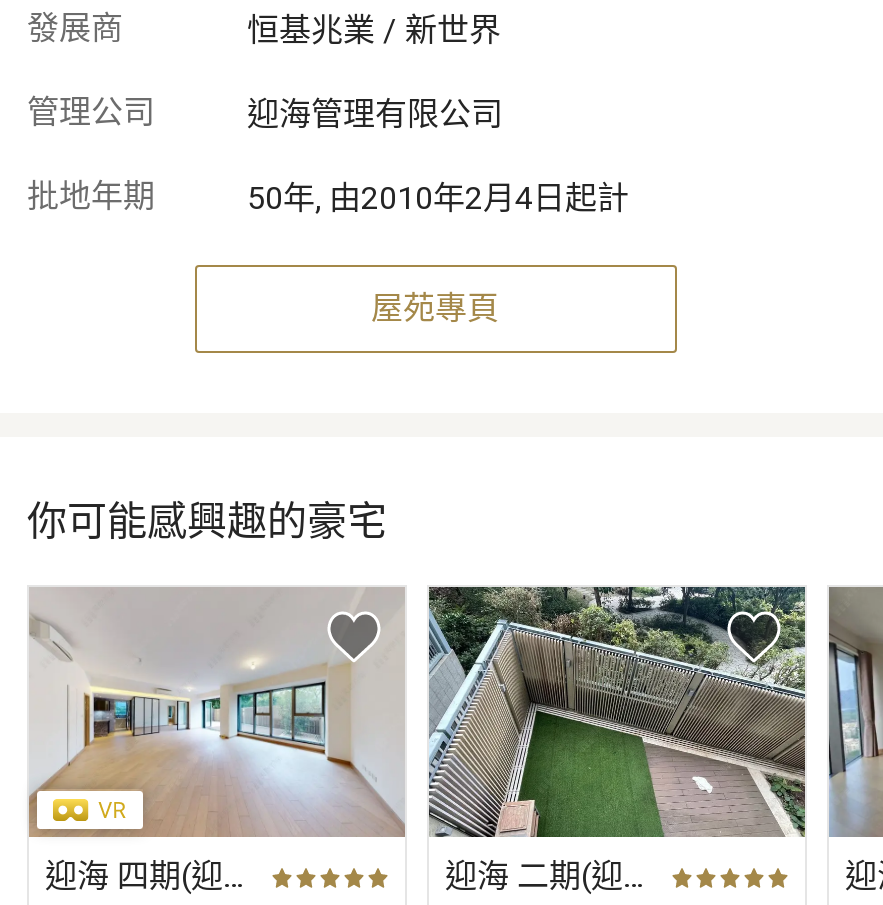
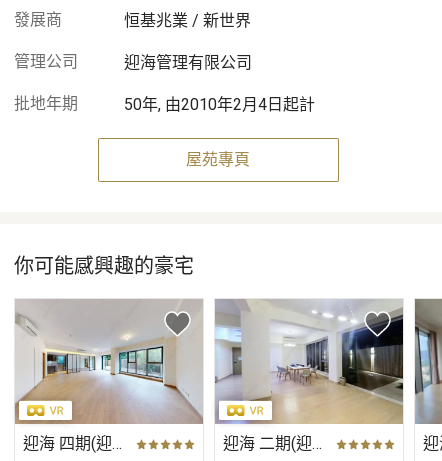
[427,585,807,839] [image] -> [214,299,404,424] [image]

